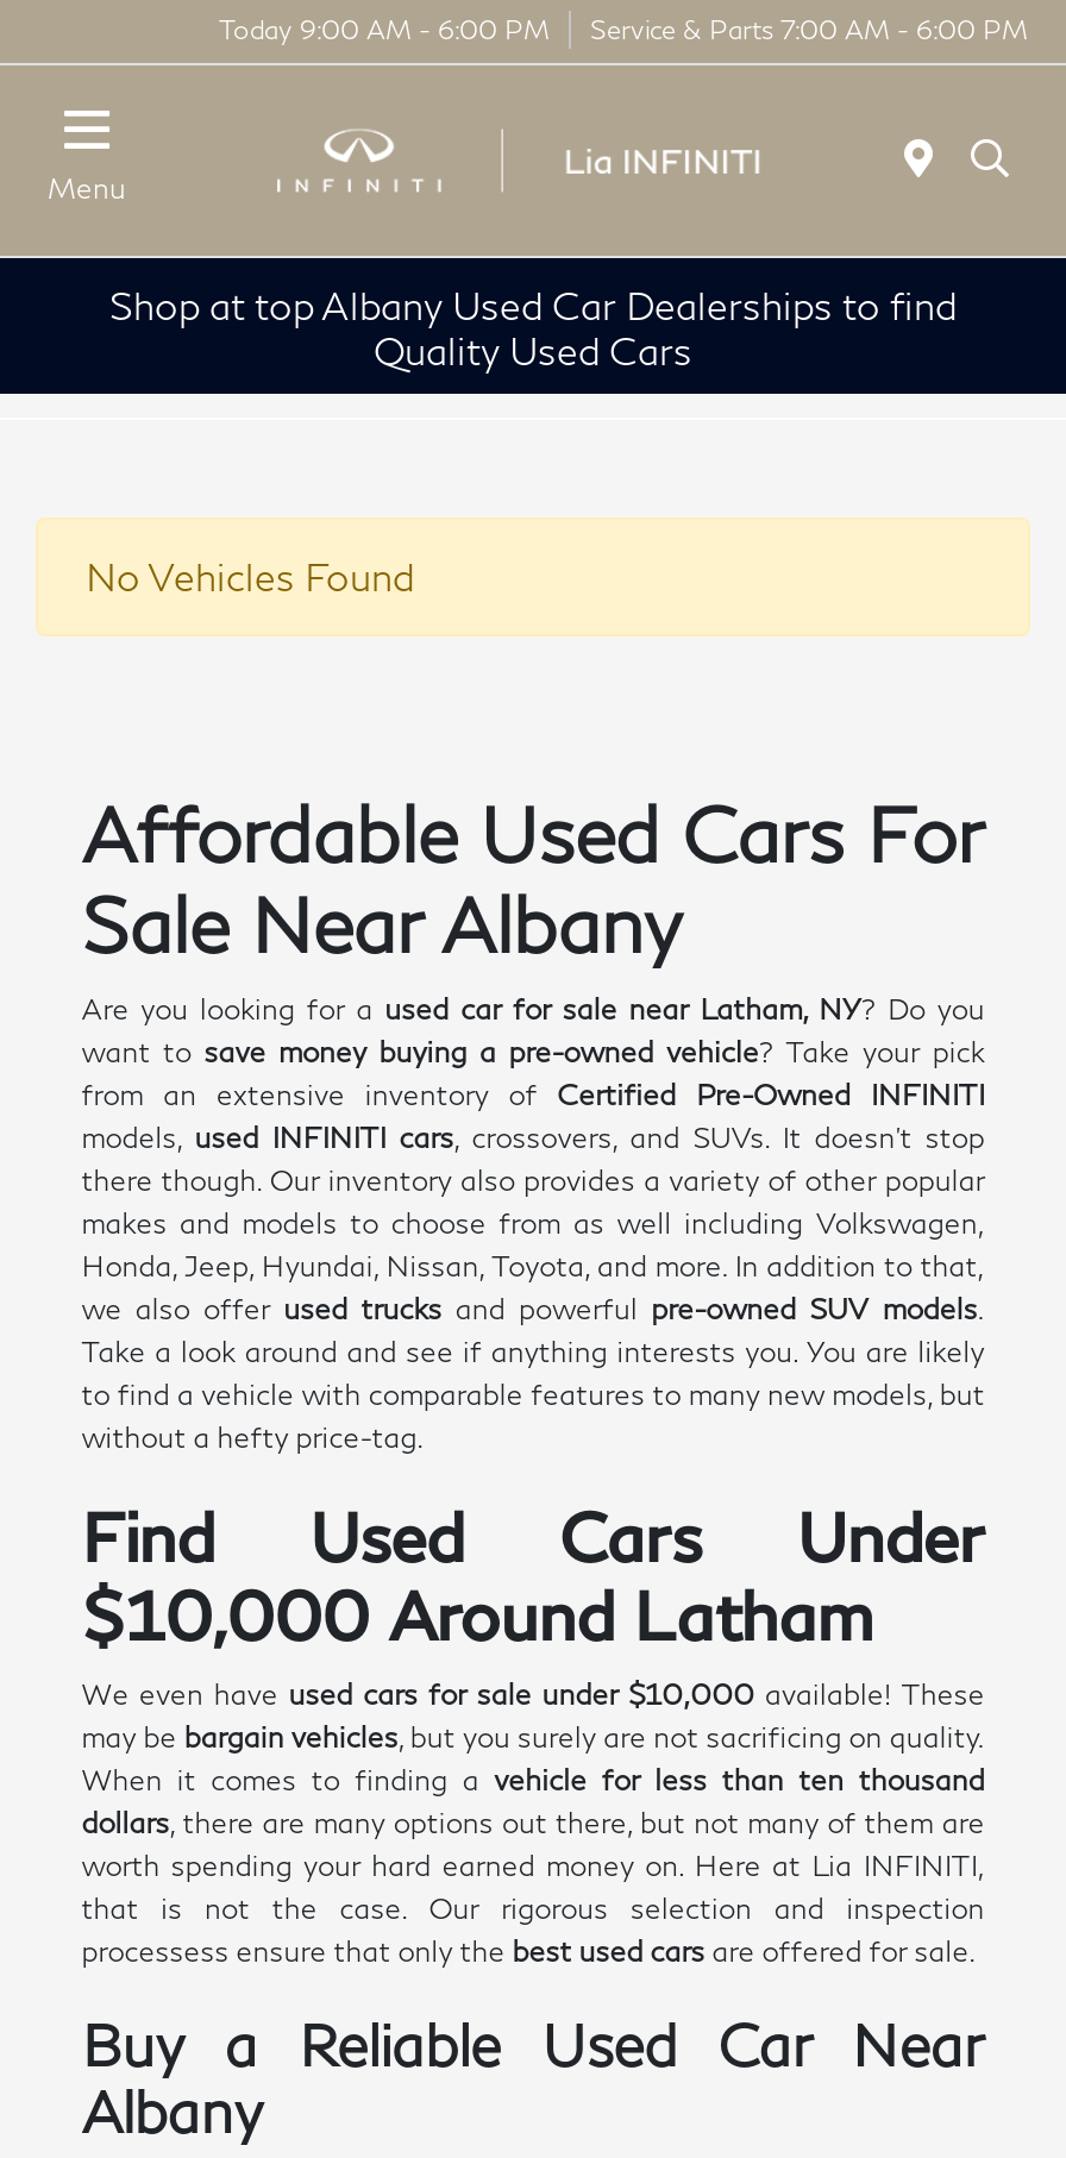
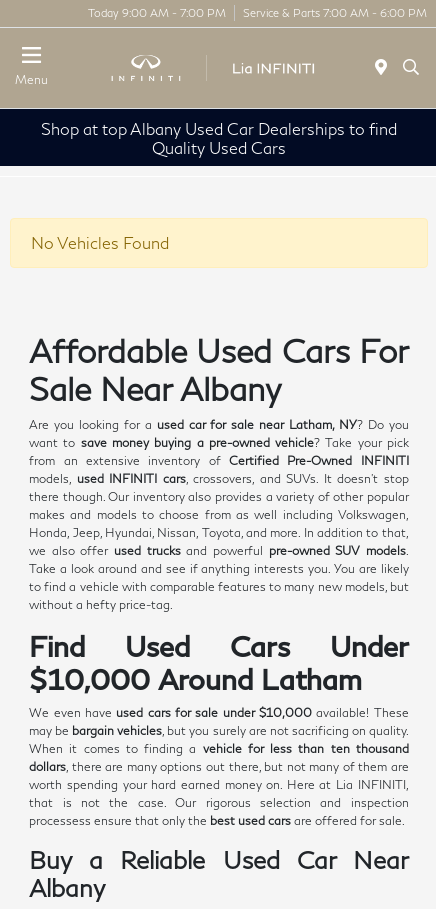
[219,12,1028,43] Today 9:00 AM - 6:00 PM Service & Parts 7:00 AM - 6:00 PM -> [88,5,427,18] Today 9:00 AM - 7:00 PM Service & Parts 7:00 AM - 6:00 PM

